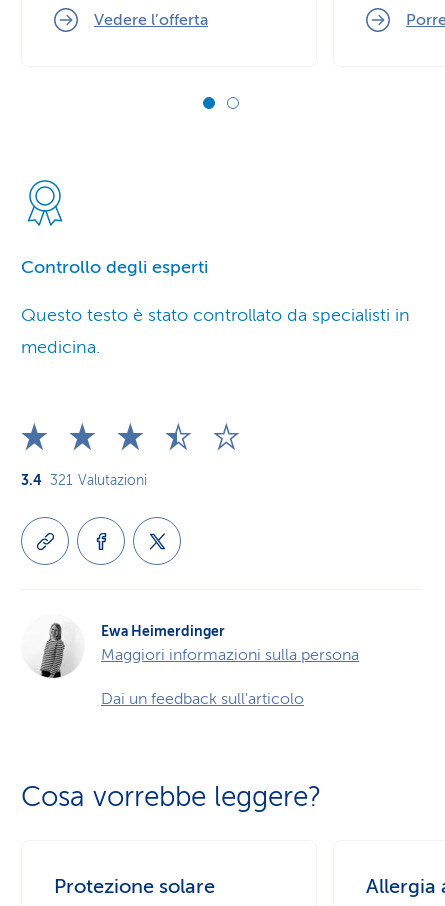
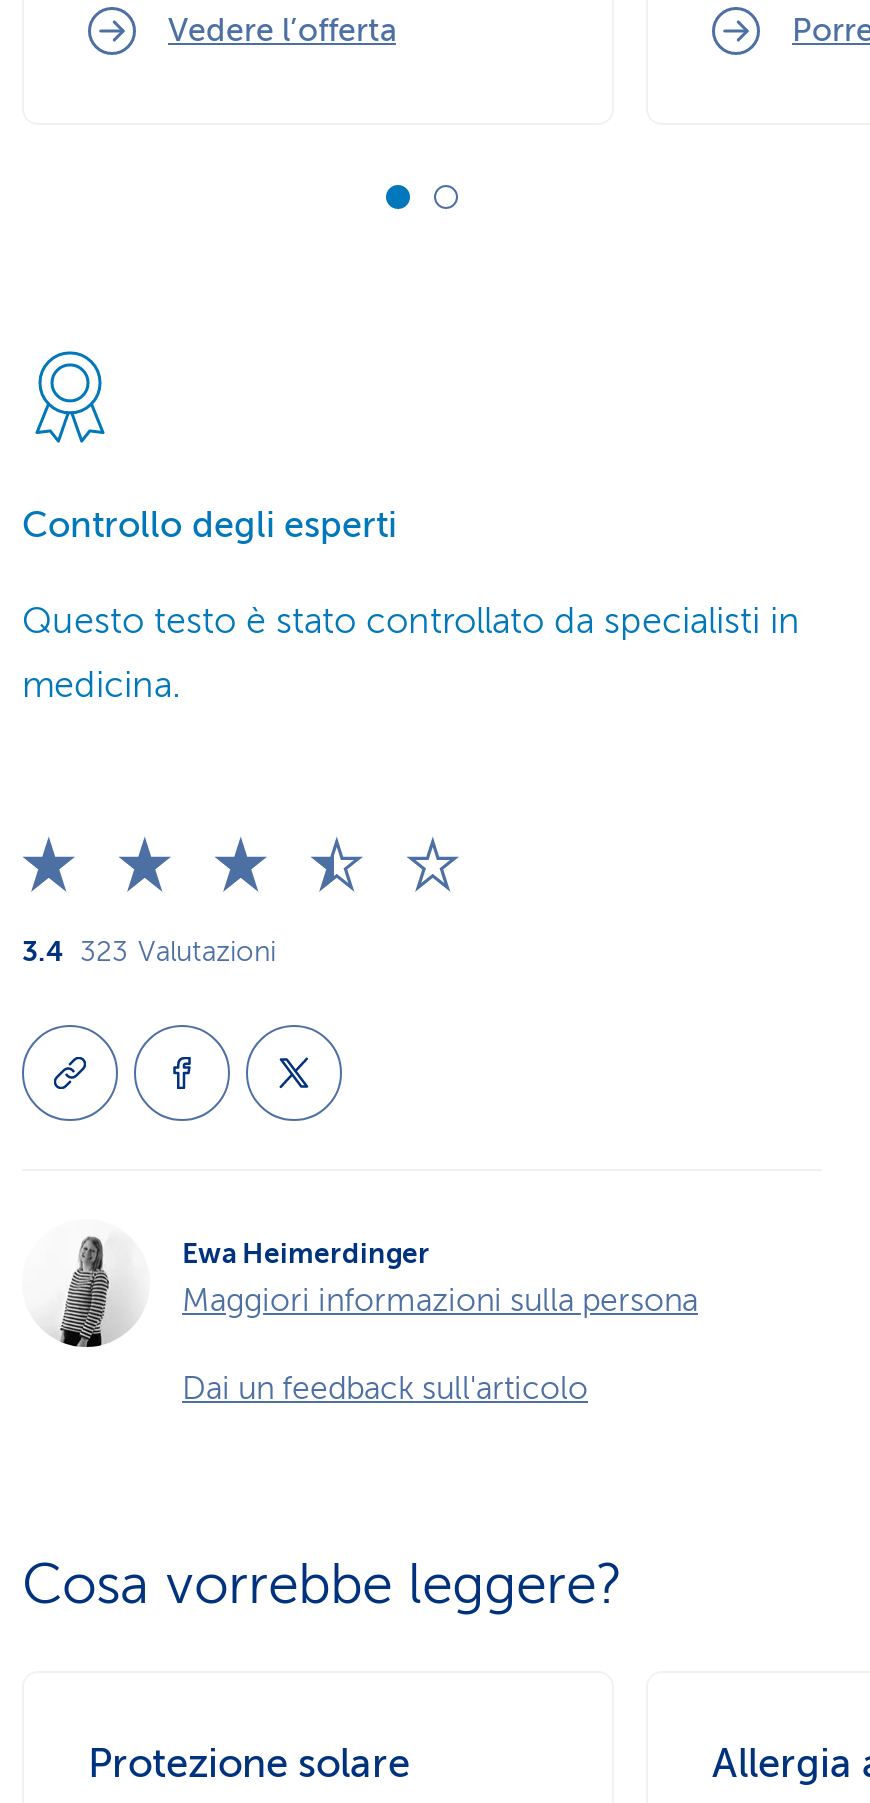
[21,472,147,488] 3.4 321 Valutazioni -> [22,935,276,967] 3.4 323 Valutazioni

